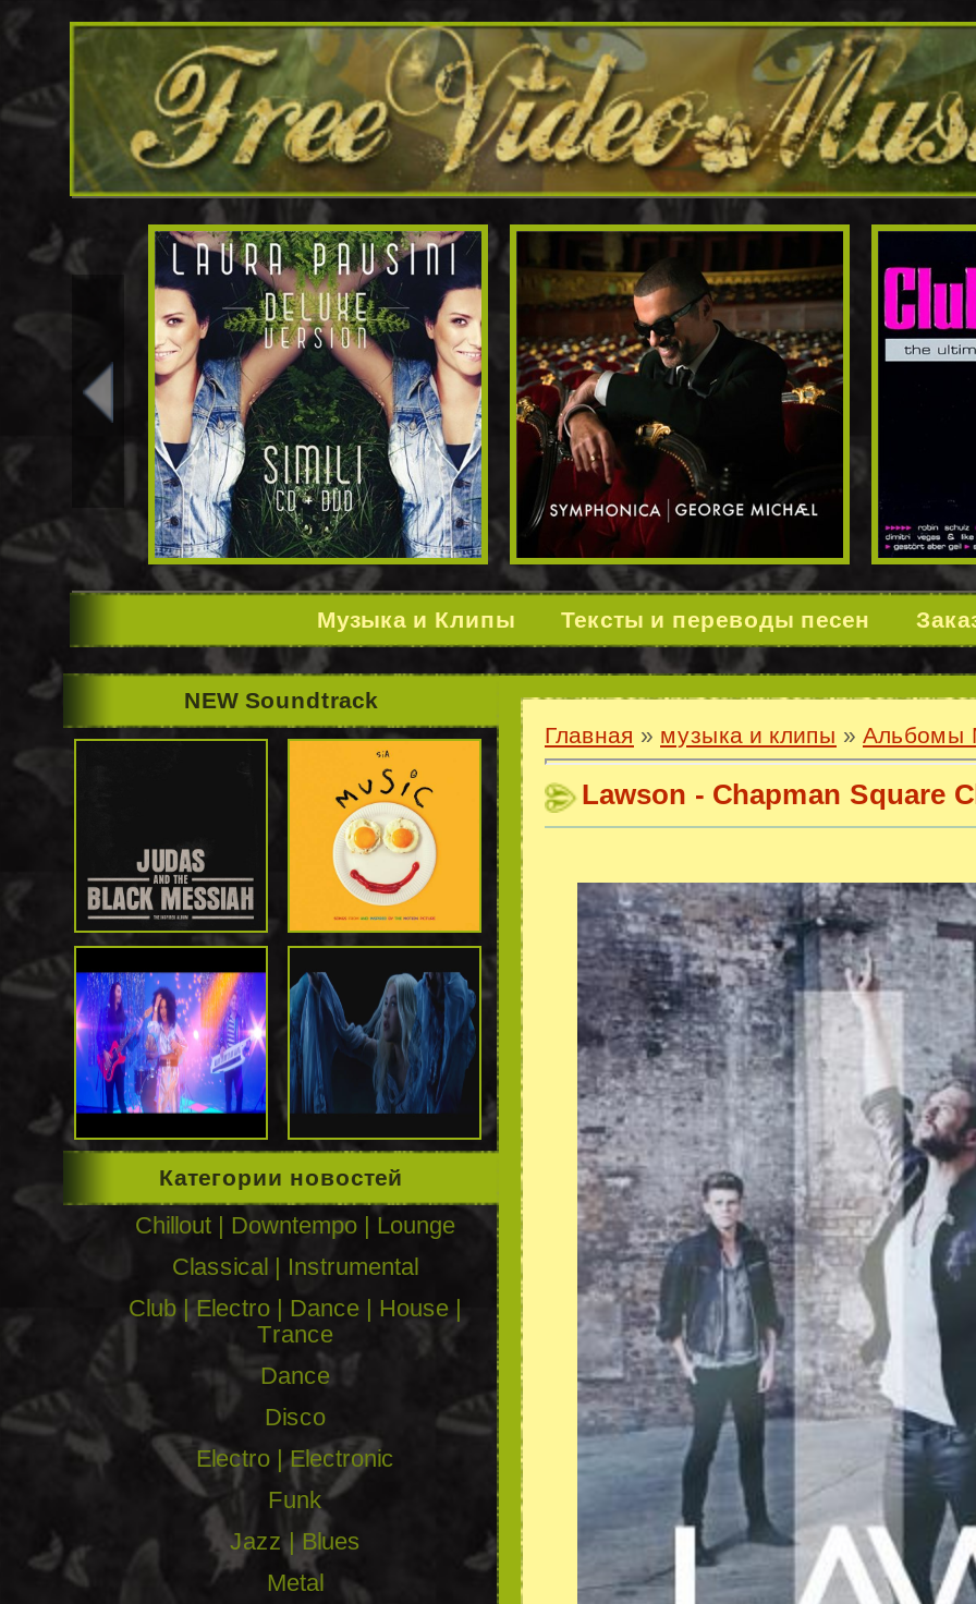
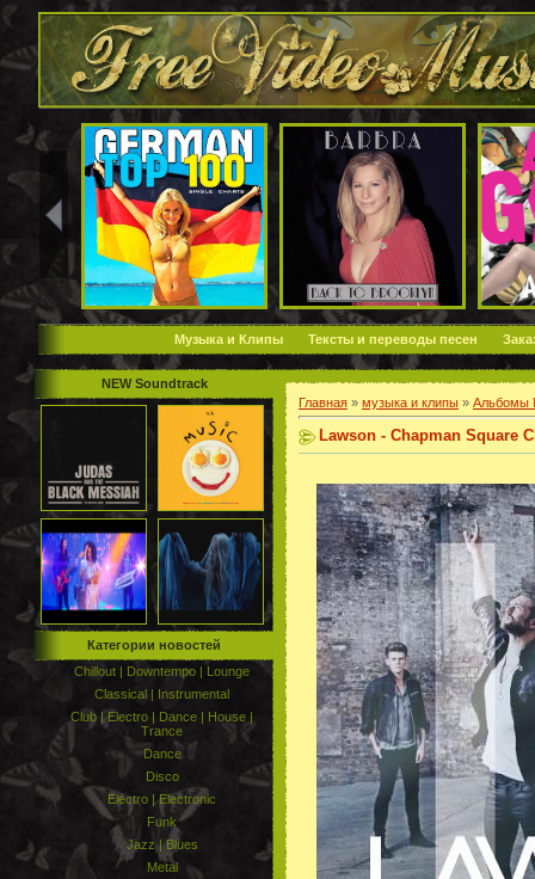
[152,229,484,560] [image] -> [84,125,265,307] [image]
[516,238,843,560] [image] -> [283,129,461,307] [image]
[876,229,969,558] [image] -> [480,125,531,306] [image]

